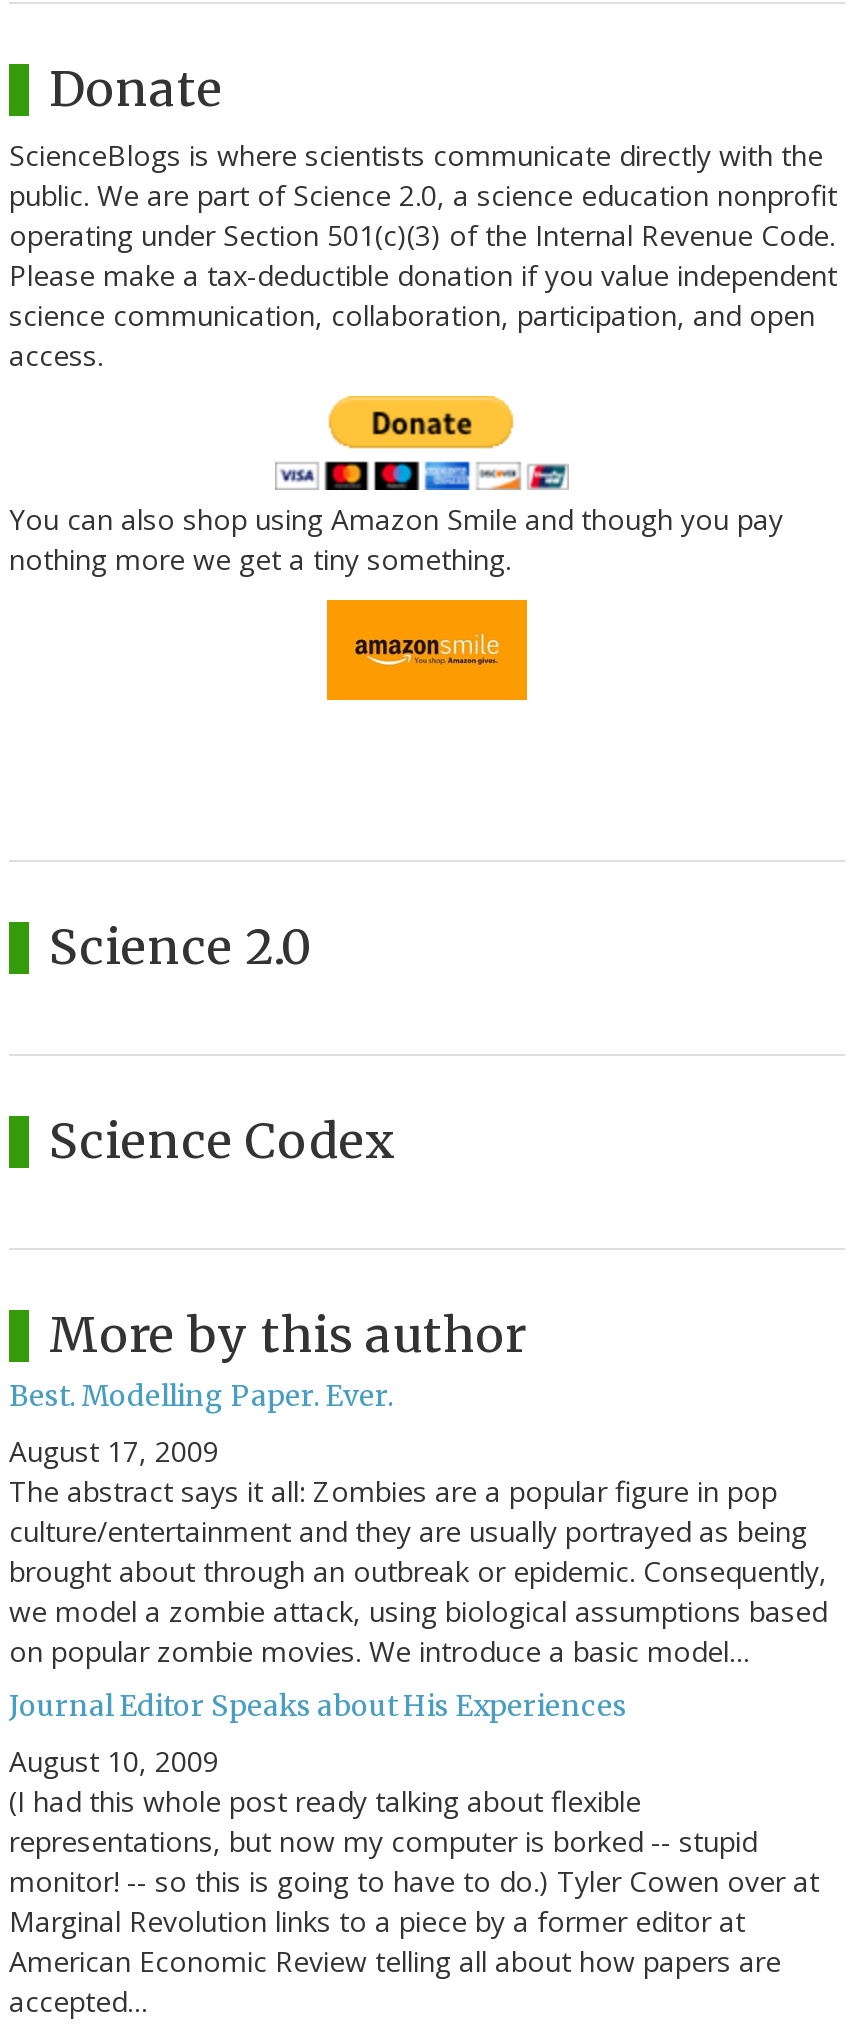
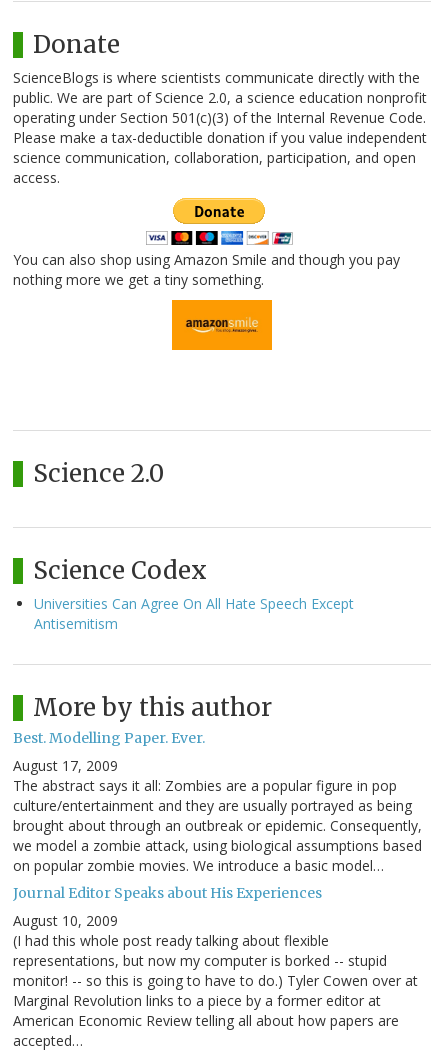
none -> [34,594,354,633] Universities Can Agree On All Hate Speech Except | Antisemitism

